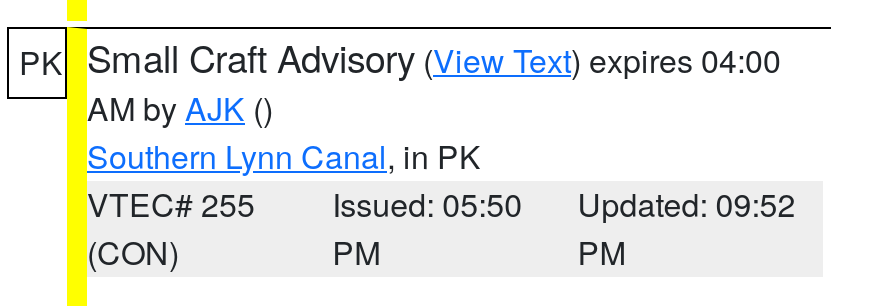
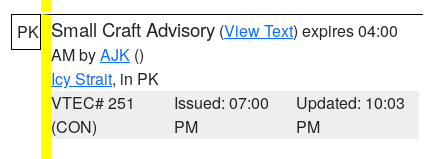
[87,133,481,227] Southern Lynn Canal, in PK | VTEC# 255 -> [51,67,159,114] Icy Strait, in PK | VTEC# 251
[332,181,522,227] Issued: 05:50 -> [174,91,269,114] Issued: 07:00
[577,181,795,227] Updated: 09:52 -> [296,91,405,114] Updated: 10:03

